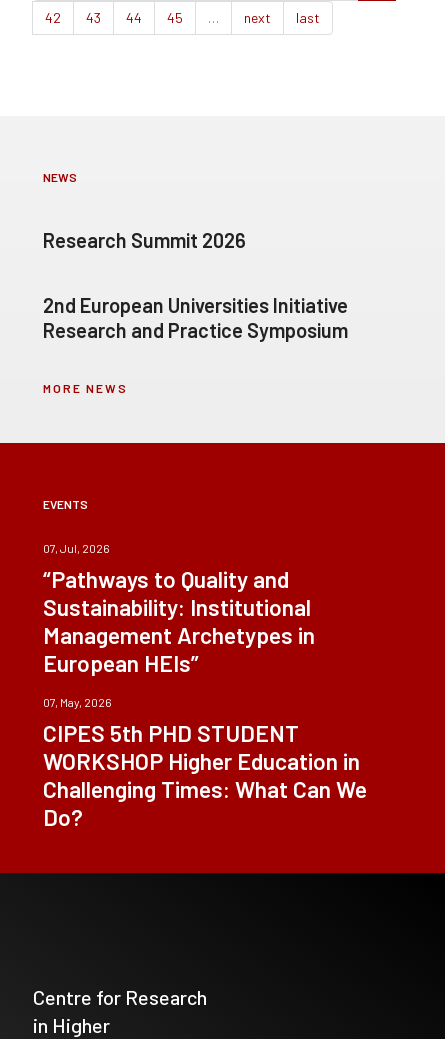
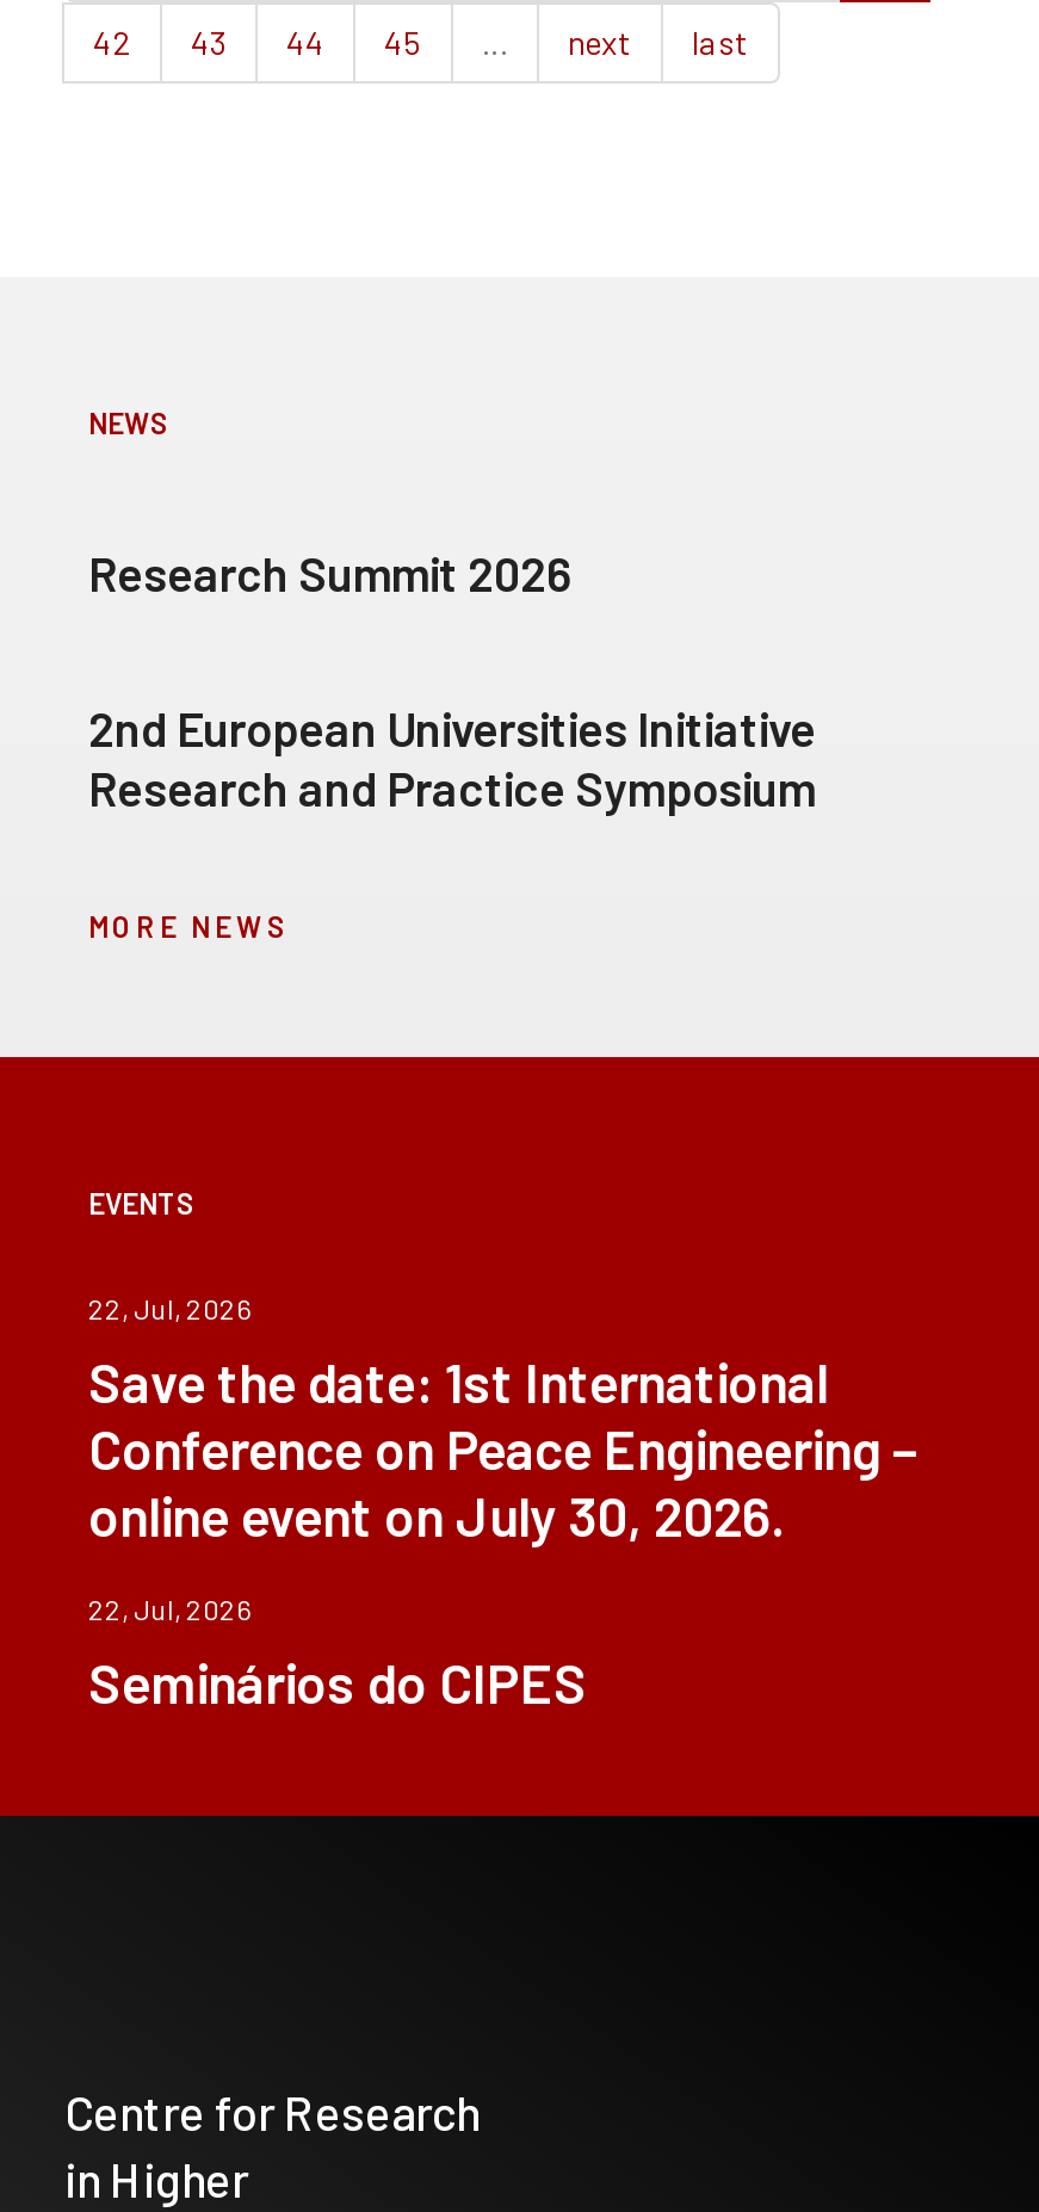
[43,540,315,676] 07, Jul, 2026 | “Pathways to Quality and | Sustainability: Institutional | Management Archetypes in | European HEIs” -> [88,1290,919,1547] 22, Jul, 2026 | Save the date: 1st International | Conference on Peace Engineering – | online event on July 30, 2026.
[43,694,367,830] 07, May, 2026 | CIPES 5th PHD STUDENT | WORKSHOP Higher Education in | Challenging Times: What Can We | Do? -> [88,1590,587,1714] 22, Jul, 2026 | Seminários do CIPES

